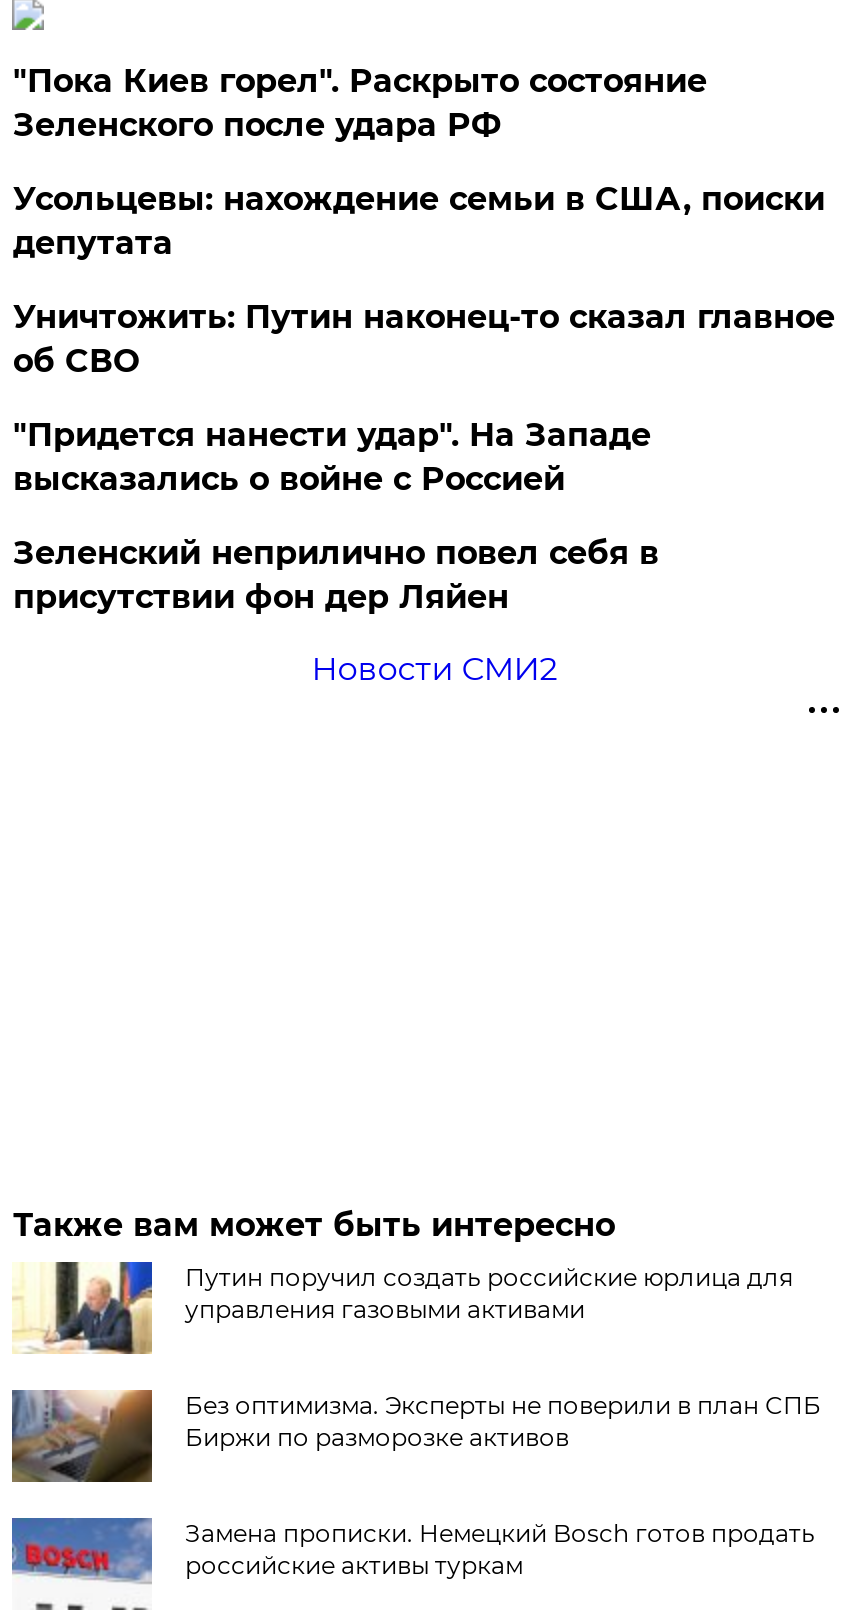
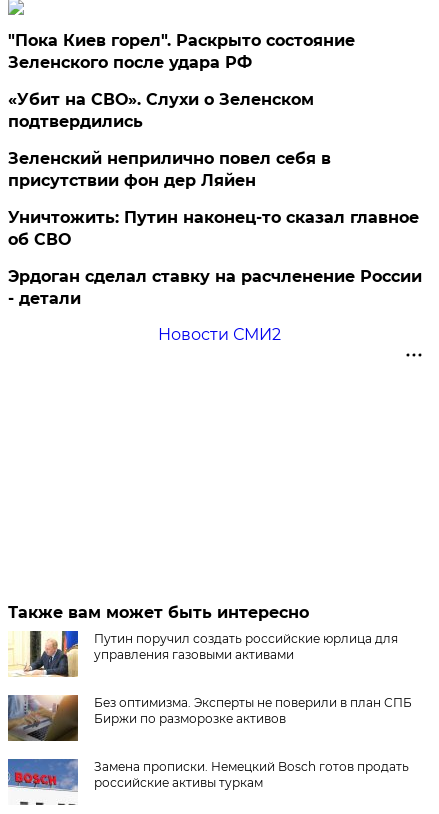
[13,180,825,498] Усольцевы: нахождение семьи в США, поиски | депутата | "Придется нанести удар". На Западе | высказались о войне с Россией -> [8,90,314,131] «Убит на СВО». Слухи о Зеленском | подтвердились
moved [13,298,835,380] -> [8,208,419,249]: Уничтожить: Путин наконец-то сказал главное | об СВО
moved [13,534,659,616] -> [8,149,331,190]: Зеленский неприлично повел cебя в | присутствии фон дер Ляйен
none -> [8,267,422,308] Эрдоган сделал ставку на расчленение России | - детали

